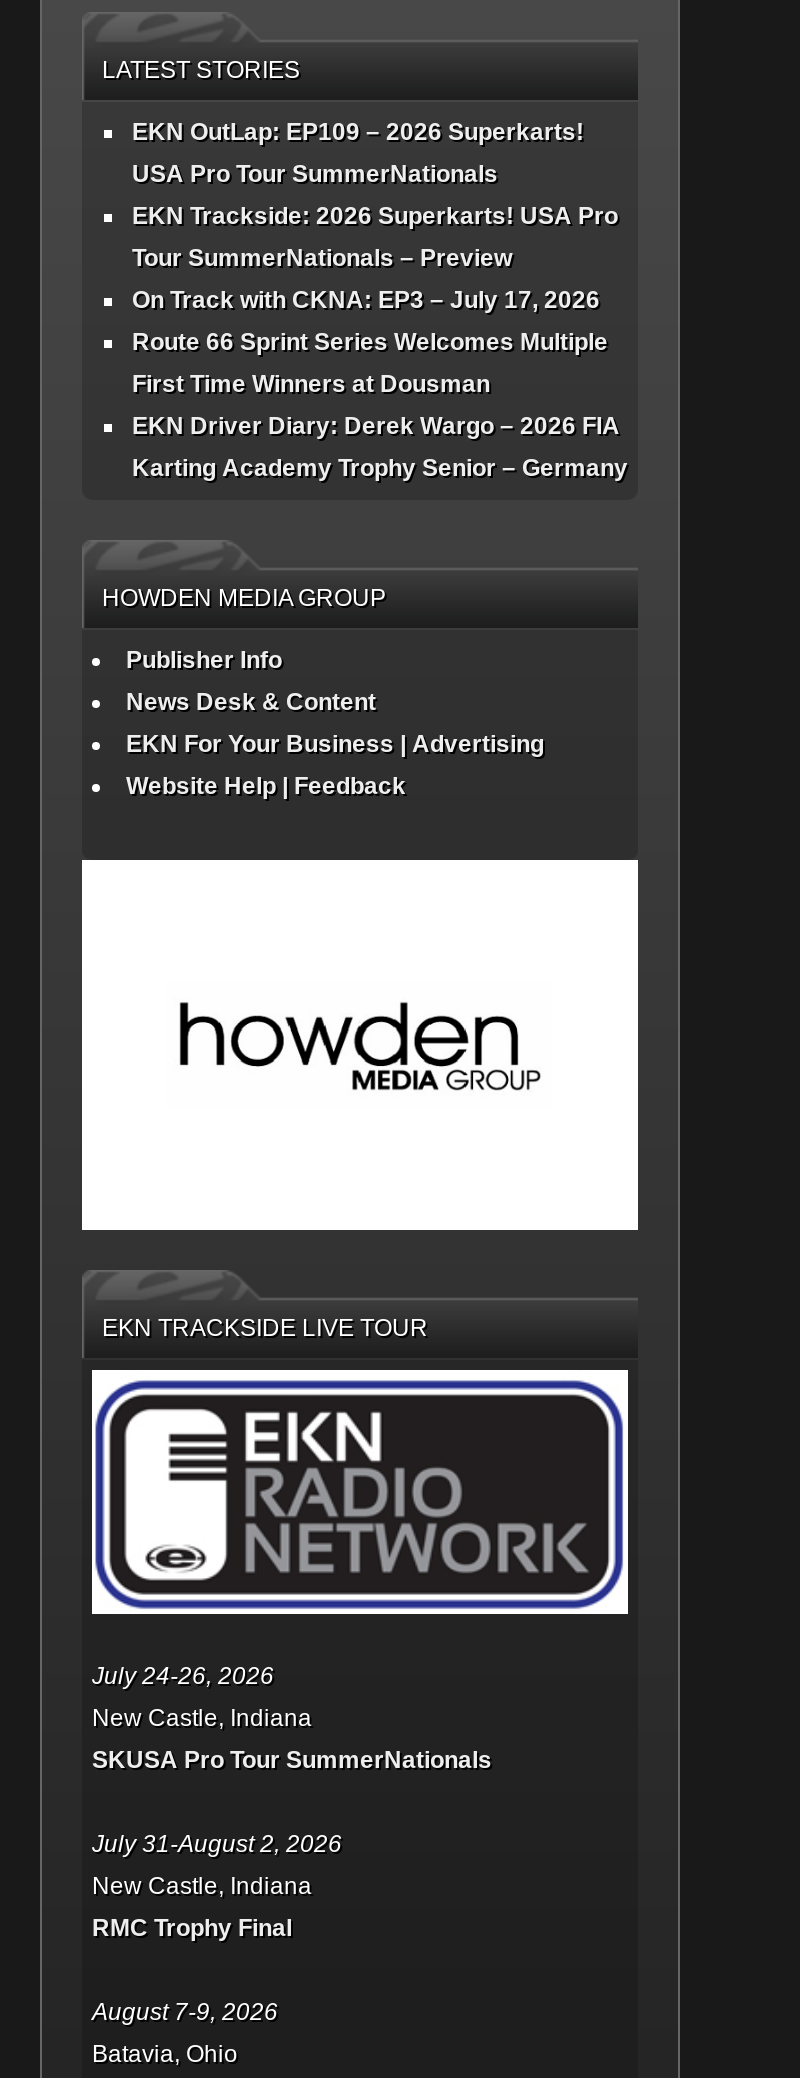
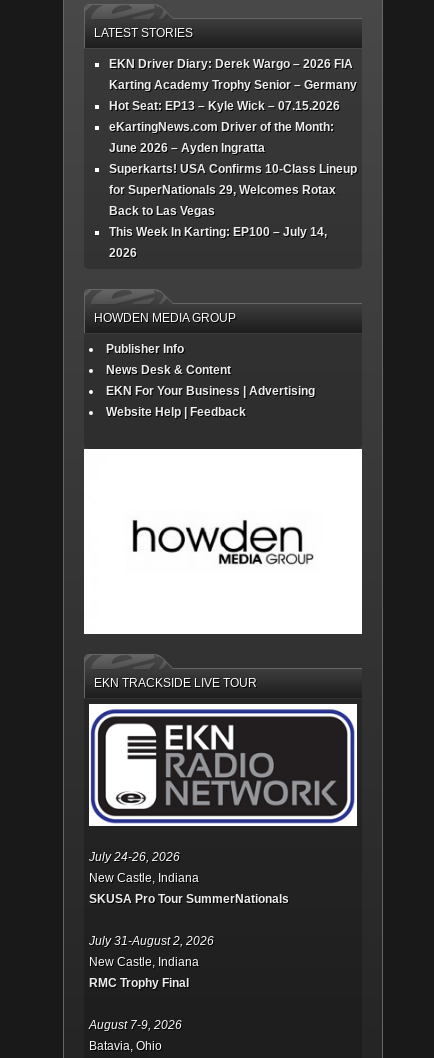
[132,117,618,397] EKN OutLap: EP109 – 2026 Superkarts! | USA Pro Tour SummerNationals | EKN Trackside: 2026 Superkarts! USA Pro | Tour SummerNationals – Preview | On Track with CKNA: EP3 – July 17, 2026 | Route 66 Sprint Series Welcomes Multiple | First Time Winners at Dousman -> none
moved [132,411,628,481] -> [109,57,357,92]: EKN Driver Diary: Derek Wargo – 2026 FIA | Karting Academy Trophy Senior – Germany
none -> [109,99,357,260] Hot Seat: EP13 – Kyle Wick – 07.15.2026 | eKartingNews.com Driver of the Month: | June 2026 – Ayden Ingratta | Superkarts! USA Confirms 10-Class Lineup | for SuperNationals 29, Welcomes Rotax | Back to Las Vegas | This Week In Karting: EP100 – July 14, | 2026

